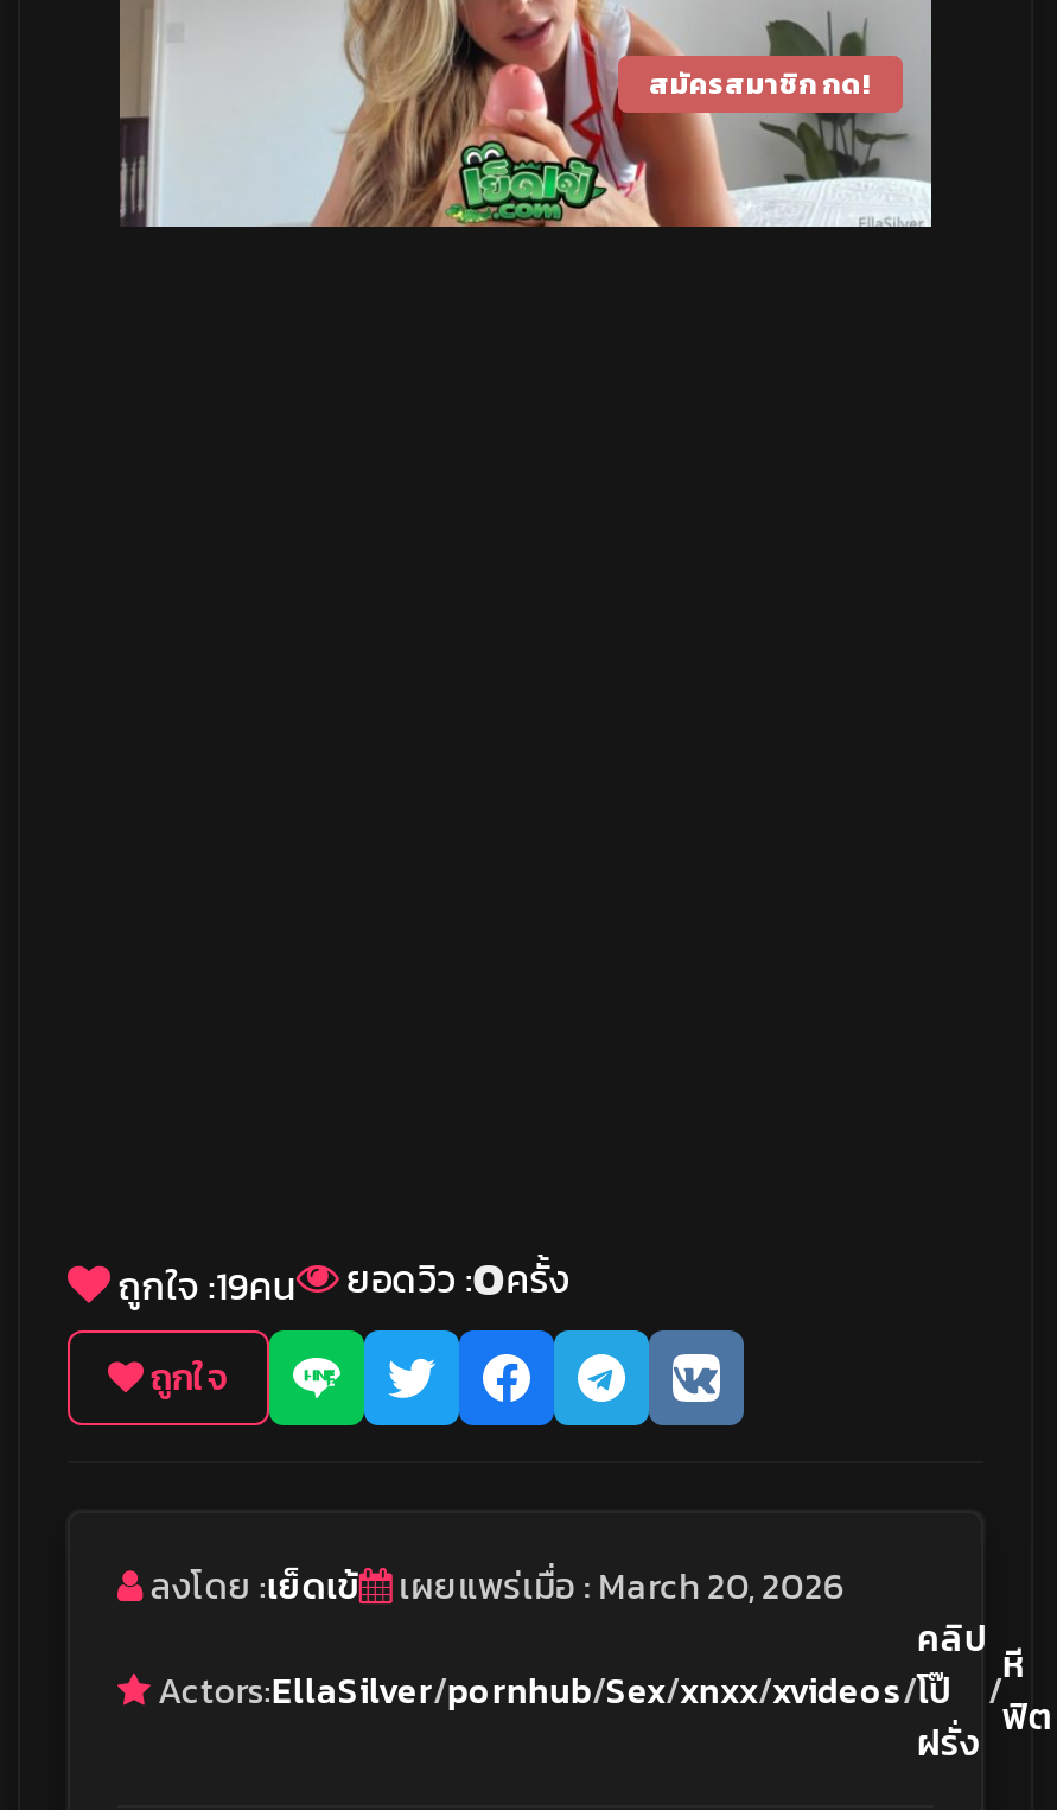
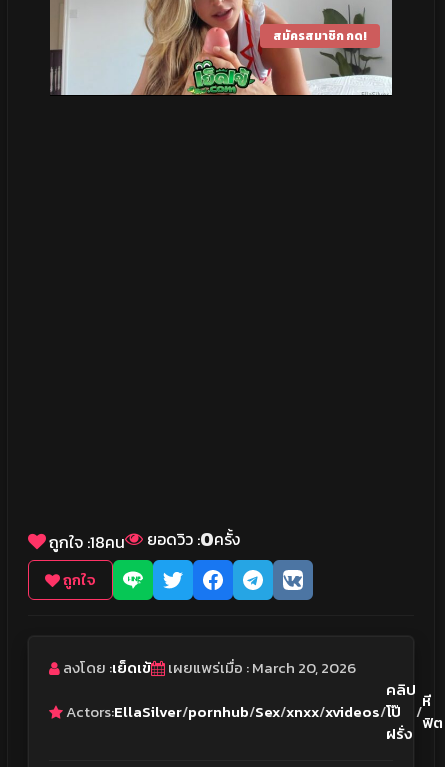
[118,1258,296,1315] ถูกใจ : 19คน -> [49,530,125,554] ถูกใจ : 18คน

